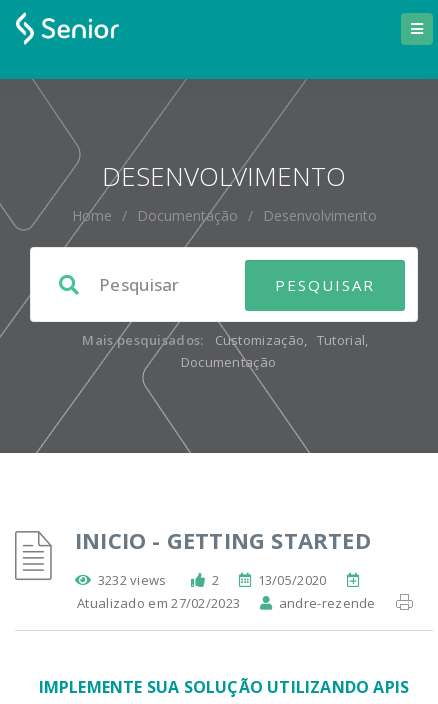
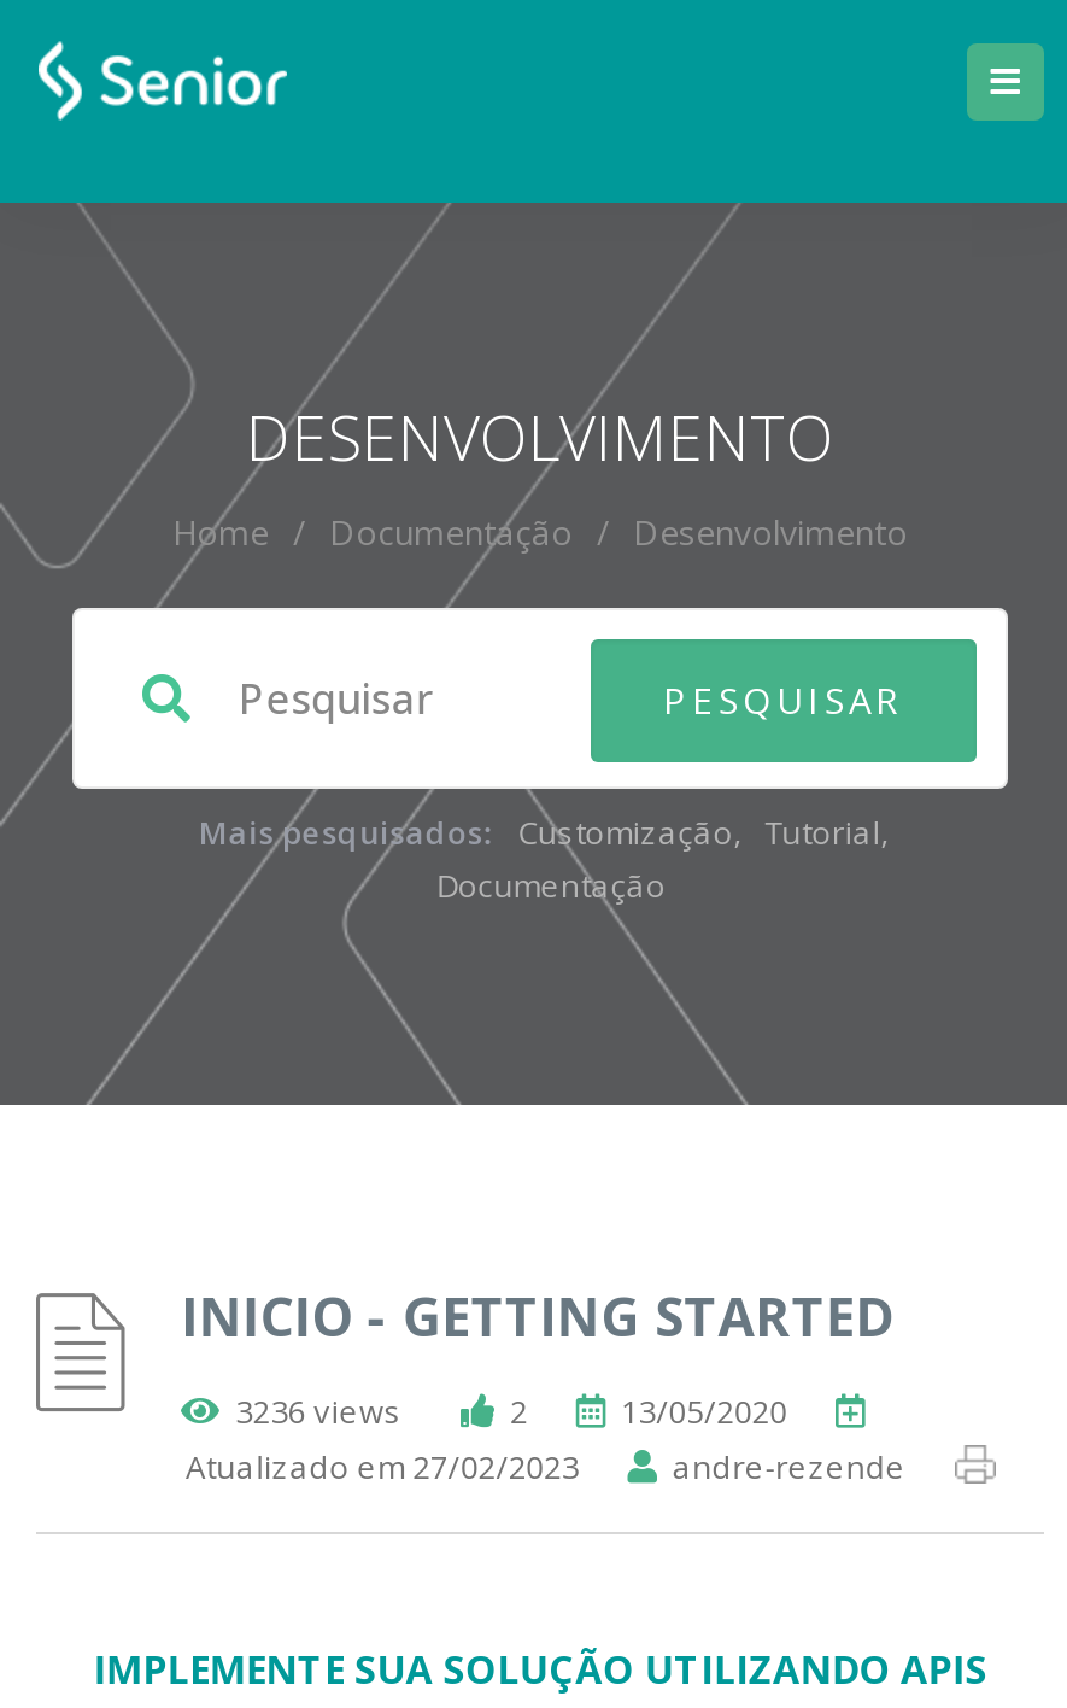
[98,571,167,589] 3232 views -> [235,1390,402,1433] 3236 views

